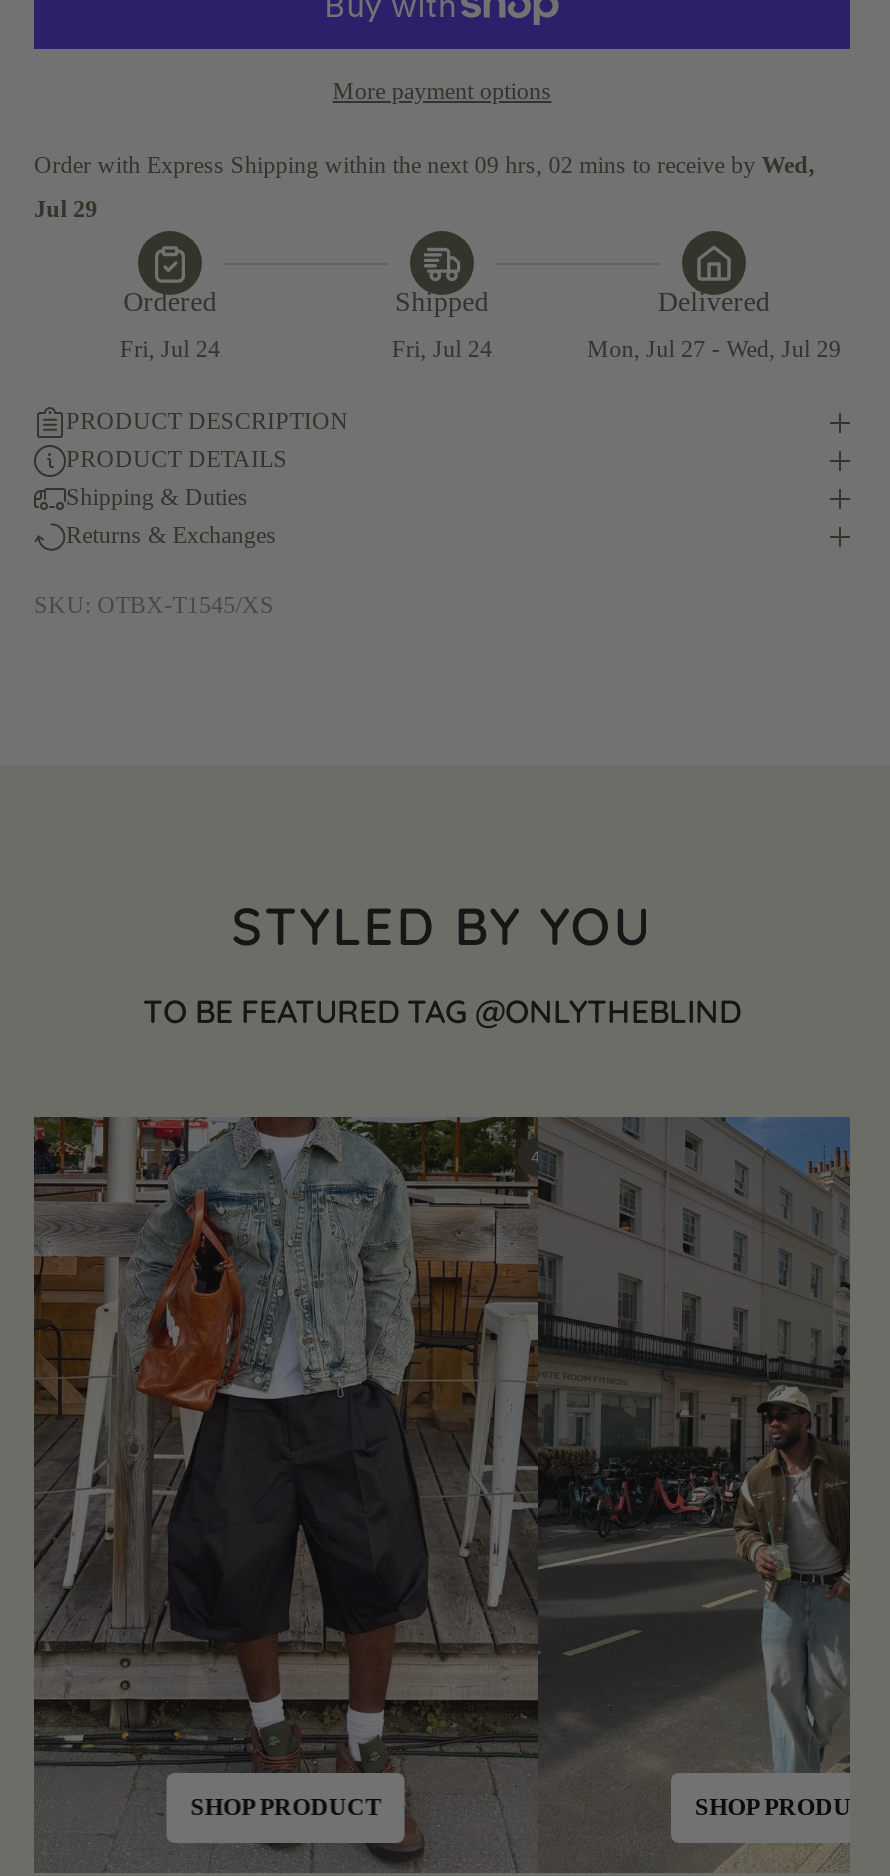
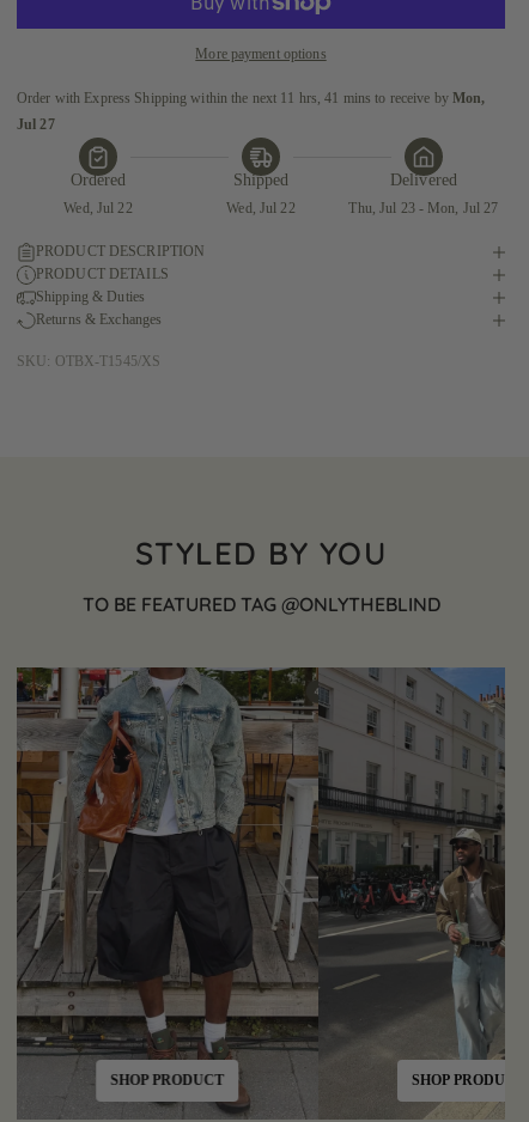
[34,151,815,179] Order with Express Shipping within the next 09 hrs, 02 mins to receive by Wed, -> [17,90,485,107] Order with Express Shipping within the next 11 hrs, 41 mins to receive by Mon,
[34,195,97,223] Jul 29 -> [17,117,55,133] Jul 27
[120,335,220,363] Fri, Jul 24 -> [64,200,132,217] Wed, Jul 22
[392,335,492,363] Fri, Jul 24 -> [227,200,295,217] Wed, Jul 22
[587,335,841,363] Mon, Jul 27 - Wed, Jul 29 -> [349,200,498,217] Thu, Jul 23 - Mon, Jul 27

